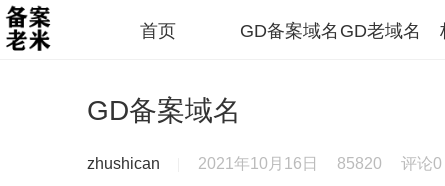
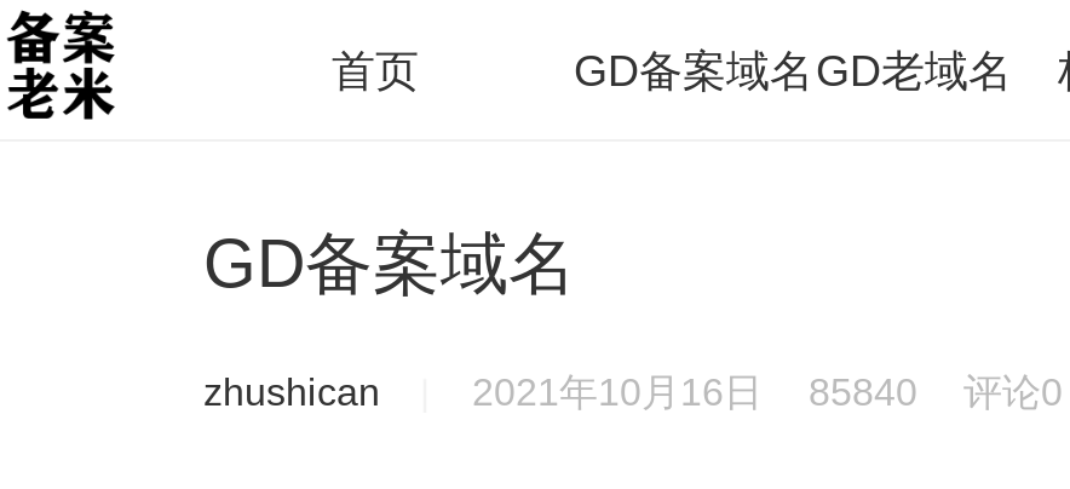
[198,155,442,172] 2021年10月16日 85820 评论0 -> [472,372,1063,413] 2021年10月16日 85840 评论0

